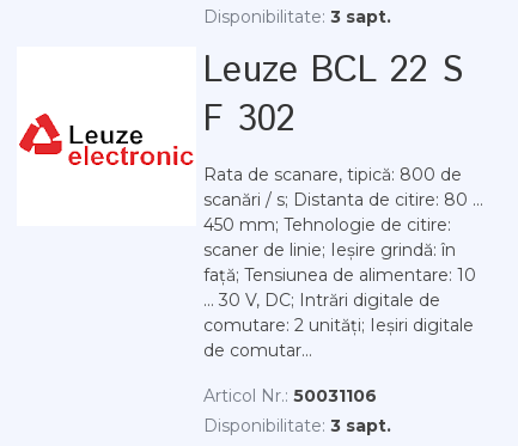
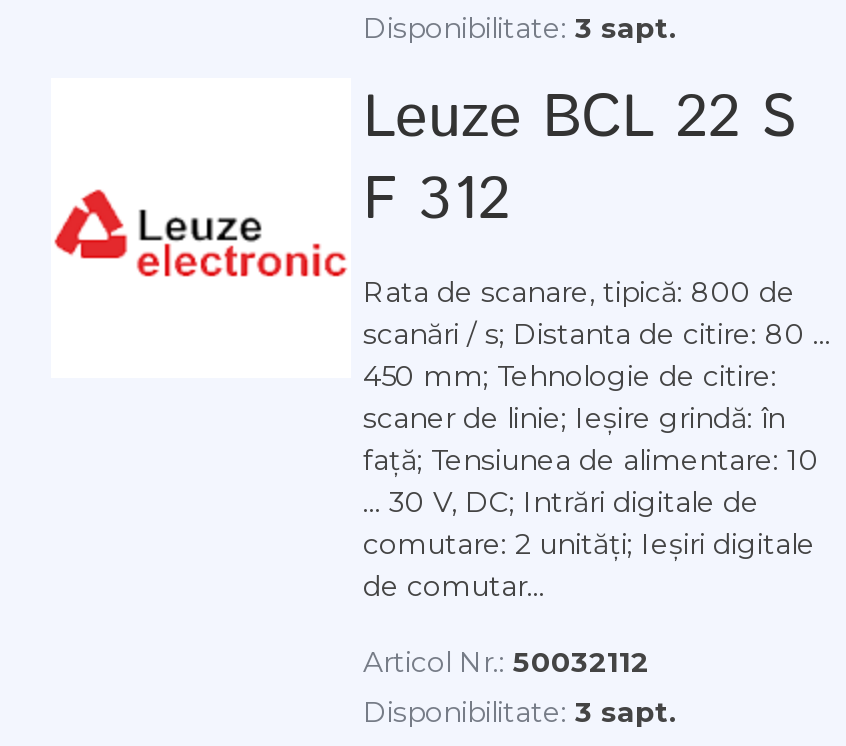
[203,94,296,146] F 302 -> [363,158,510,244] F 312
[203,385,377,407] Articol Nr.: 50031106 -> [363,644,649,680] Articol Nr.: 50032112

